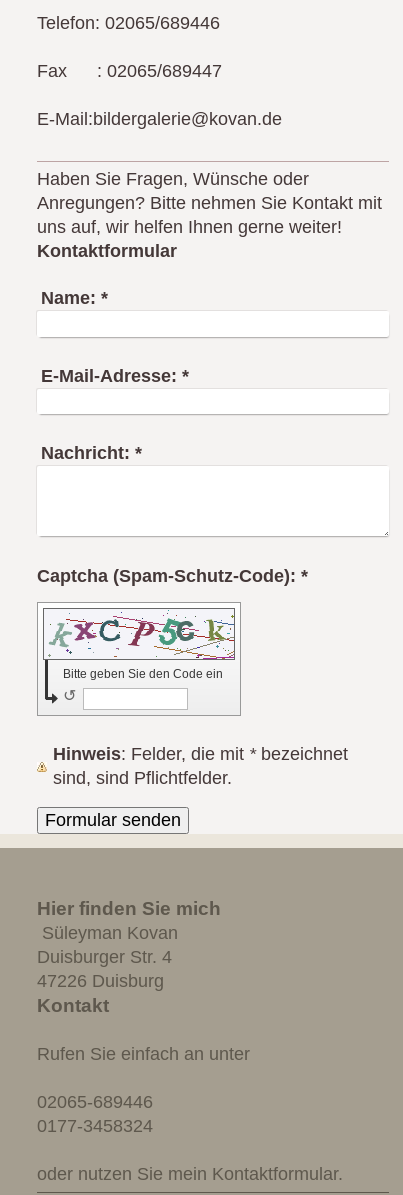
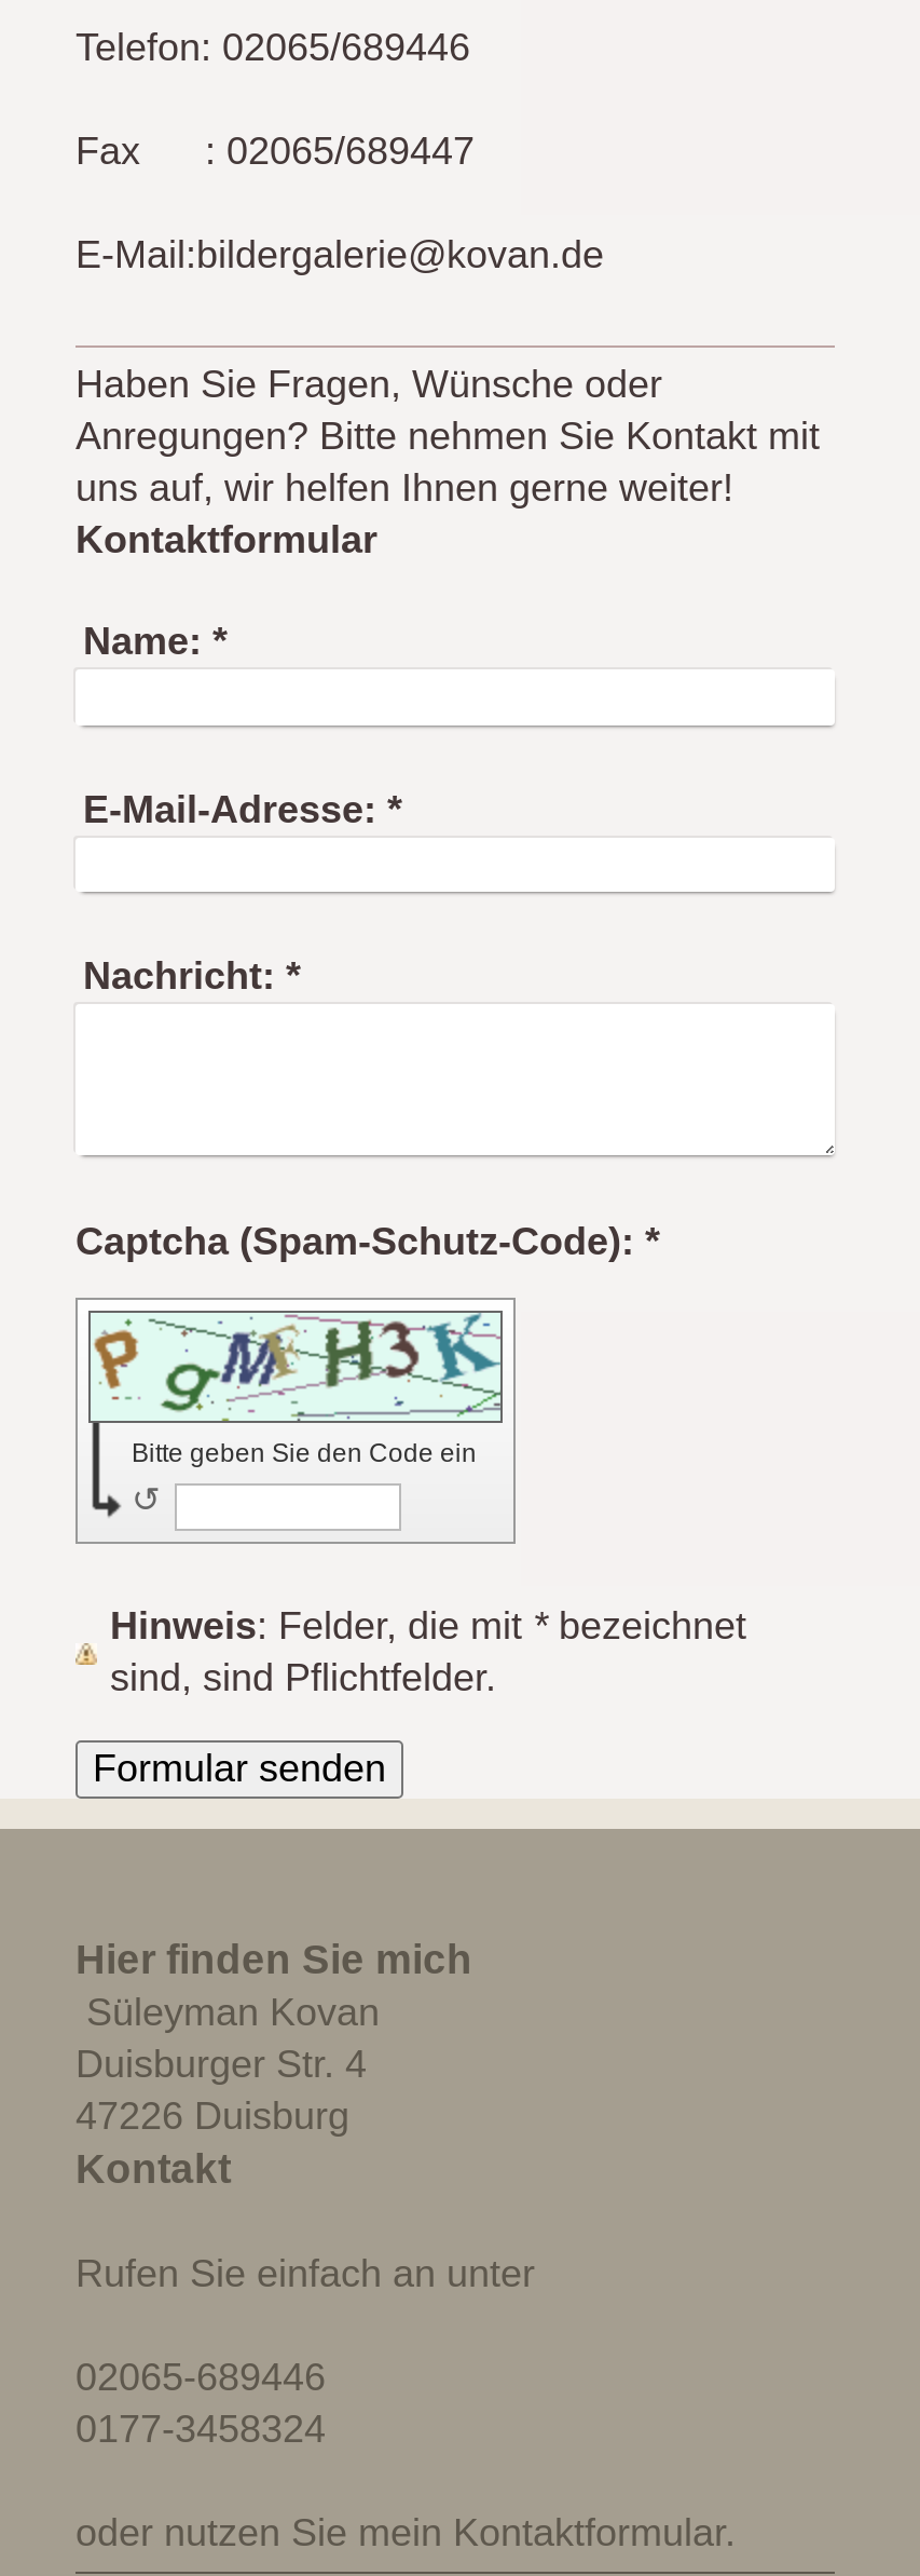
[44,608,235,660] [image] -> [93,1311,503,1423] [image]

